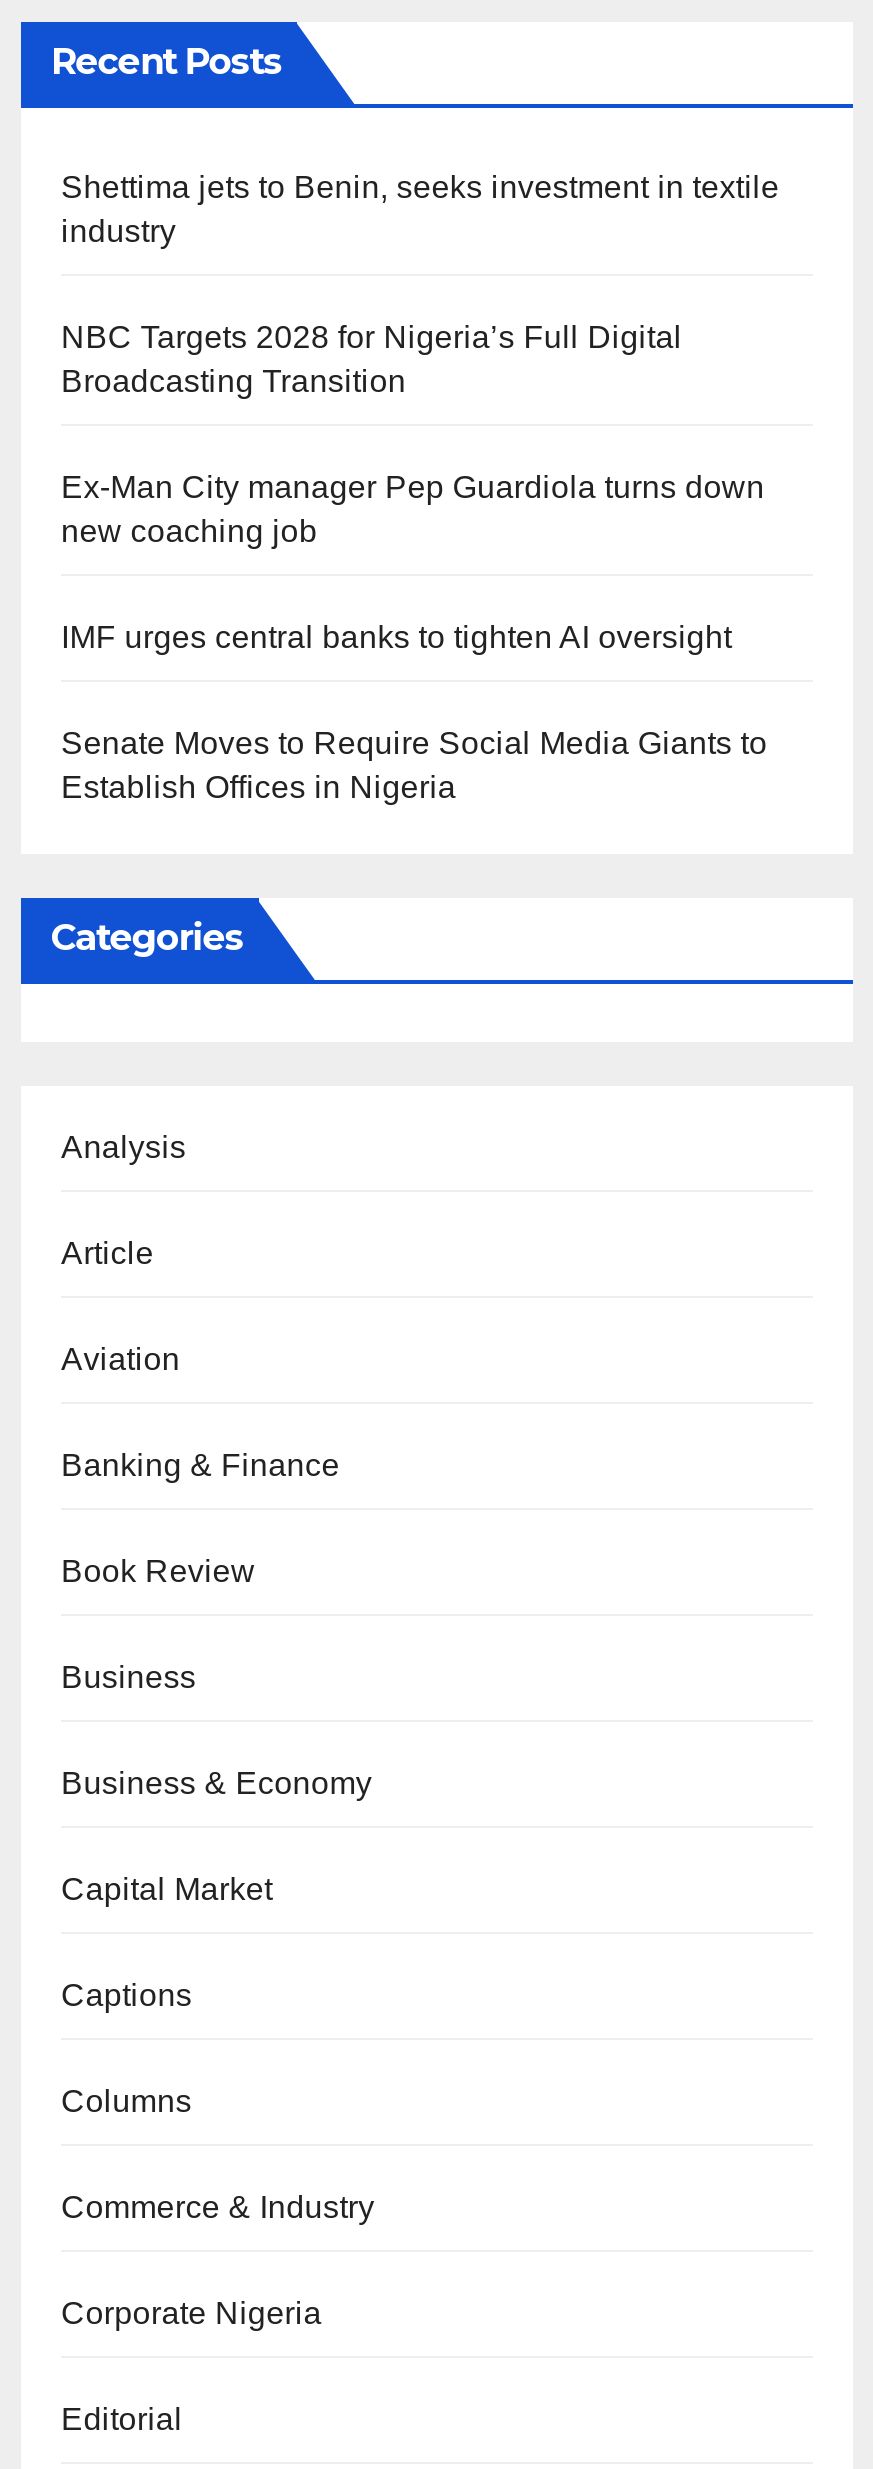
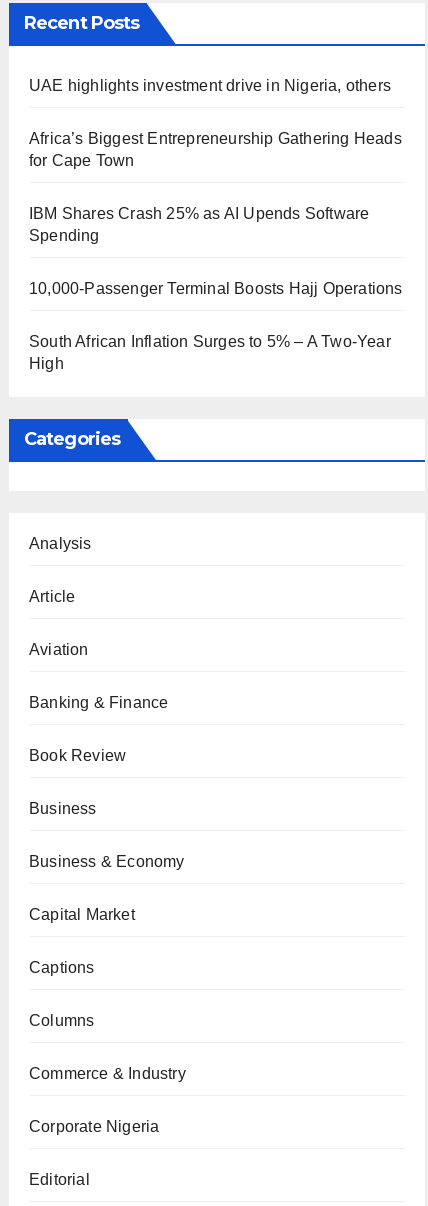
[61,169,779,247] Shettima jets to Benin, seeks investment in textile | industry -> [29,77,391,94] UAE highlights investment drive in Nigeria, others
[61,319,682,397] NBC Targets 2028 for Nigeria’s Full Digital | Broadcasting Transition -> [29,130,402,169] Africa’s Biggest Entrepreneurship Gathering Heads | for Cape Town
[61,469,765,547] Ex-Man City manager Pep Guardiola turns down | new coaching job -> [29,205,369,244] IBM Shares Crash 25% as AI Upends Software | Spending
[61,619,732,653] IMF urges central banks to tighten AI oversight -> [29,280,403,297] 10,000-Passenger Terminal Boosts Hajj Operations
[61,725,767,803] Senate Moves to Require Social Media Giants to | Establish Offices in Nigeria -> [29,333,391,372] South African Inflation Surges to 5% – A Two-Year | High

